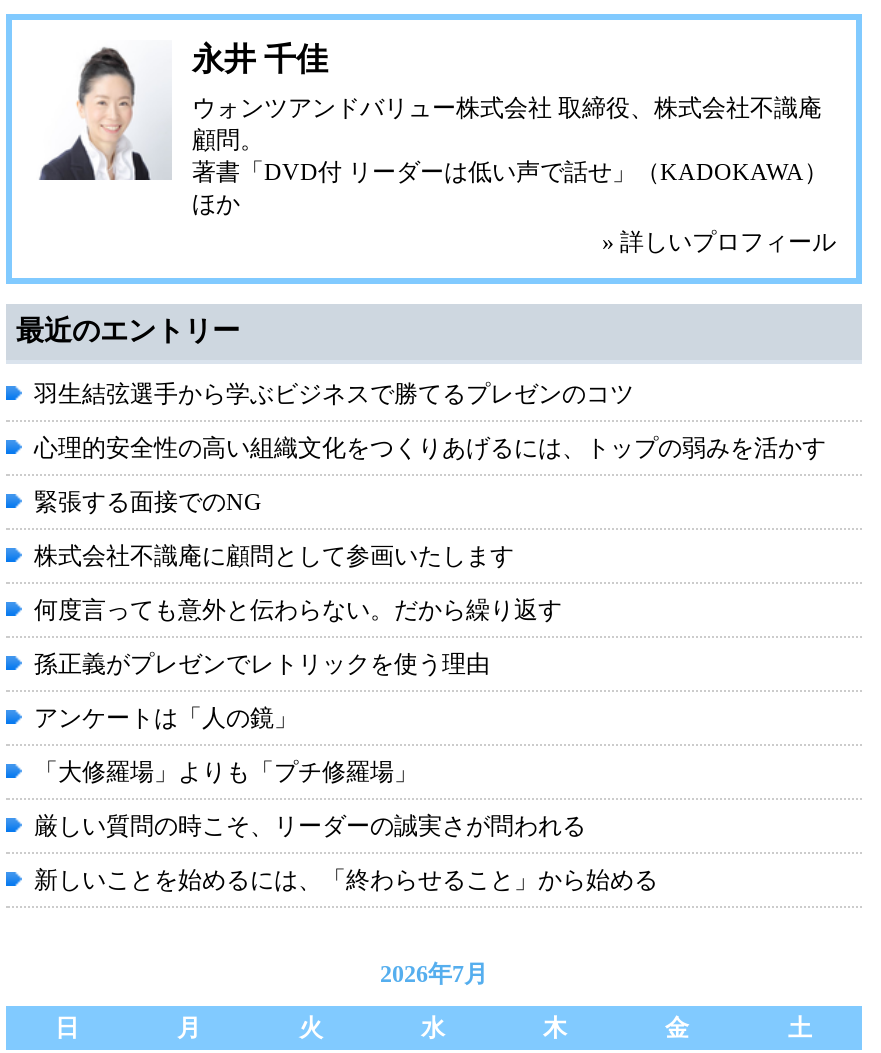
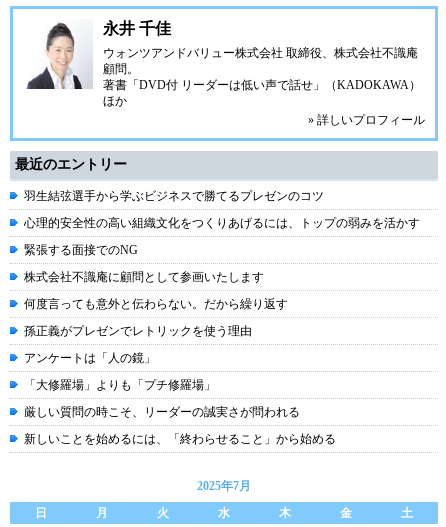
[380,961,488,989] 2026年7月 -> [197,479,251,493] 2025年7月

